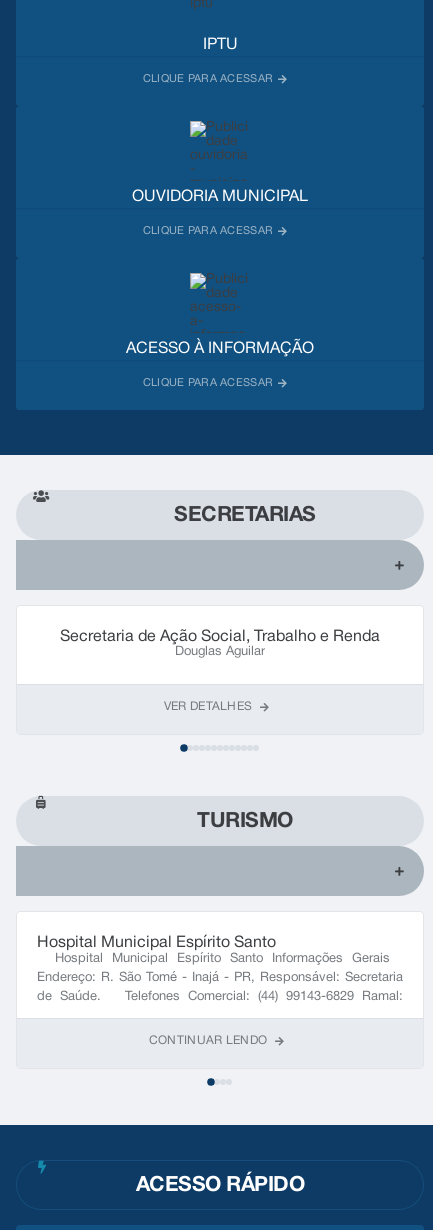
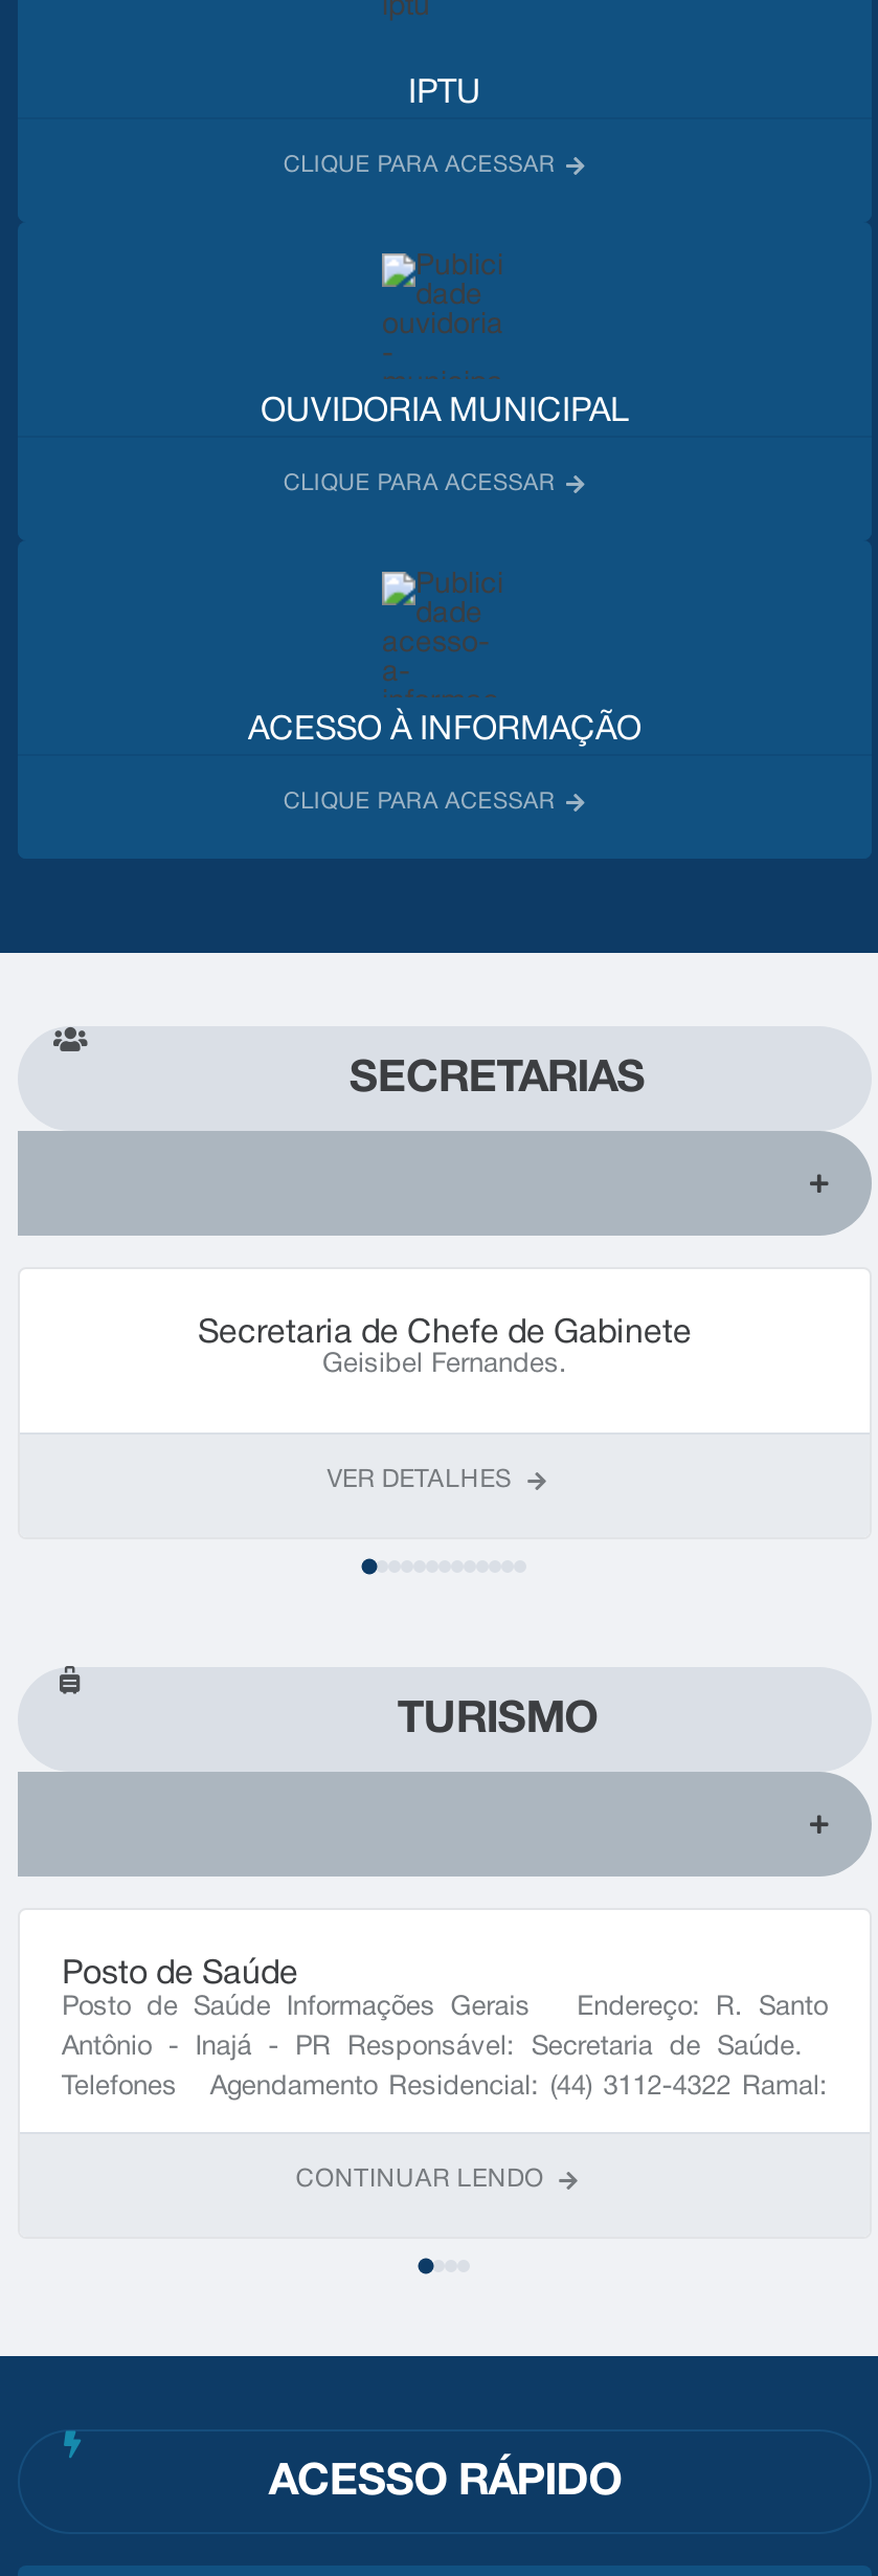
[60,630,380,658] Secretaria de Ação Social, Trabalho e Renda | Douglas Aguilar -> [198,1320,692,1379] Secretaria de Chefe de Gabinete | Geisibel Fernandes.
[37,936,403,964] Hospital Municipal Espírito Santo | Hospital Municipal Espírito Santo Informações Gerais -> [62,1961,828,2020] Posto de Saúde | Posto de Saúde Informações Gerais Endereço: R. Santo
[37,971,403,983] Endereço: R. São Tomé - Inajá - PR, Responsável: Secretaria -> [62,2035,828,2060] Antônio - Inajá - PR Responsável: Secretaria de Saúde.
[37,990,403,1002] de Saúde. Telefones Comercial: (44) 99143-6829 Ramal: -> [62,2074,828,2100] Telefones Agendamento Residencial: (44) 3112-4322 Ramal:

